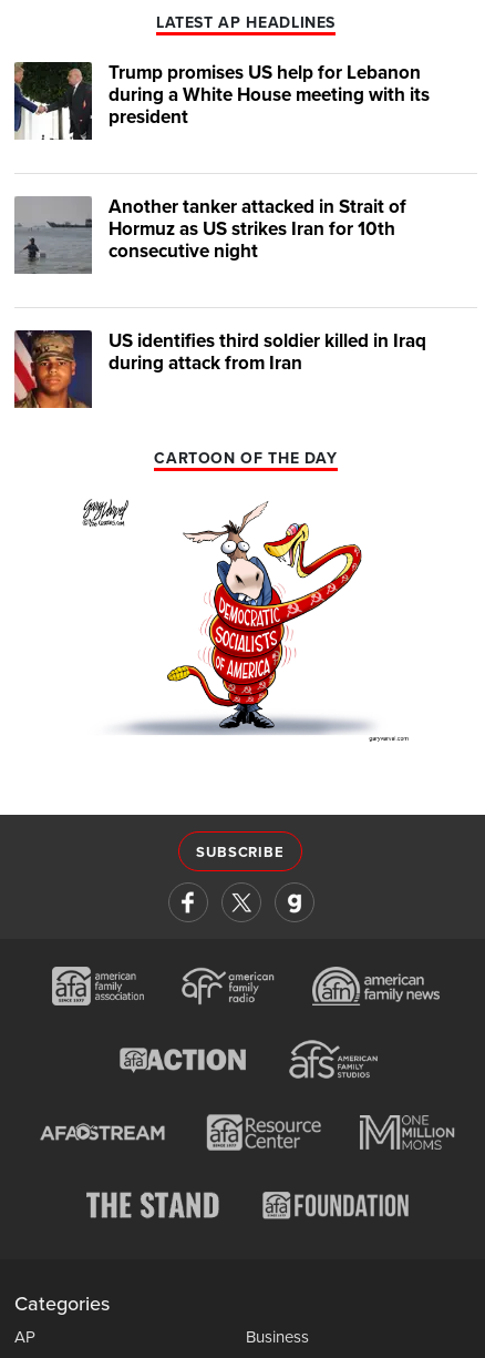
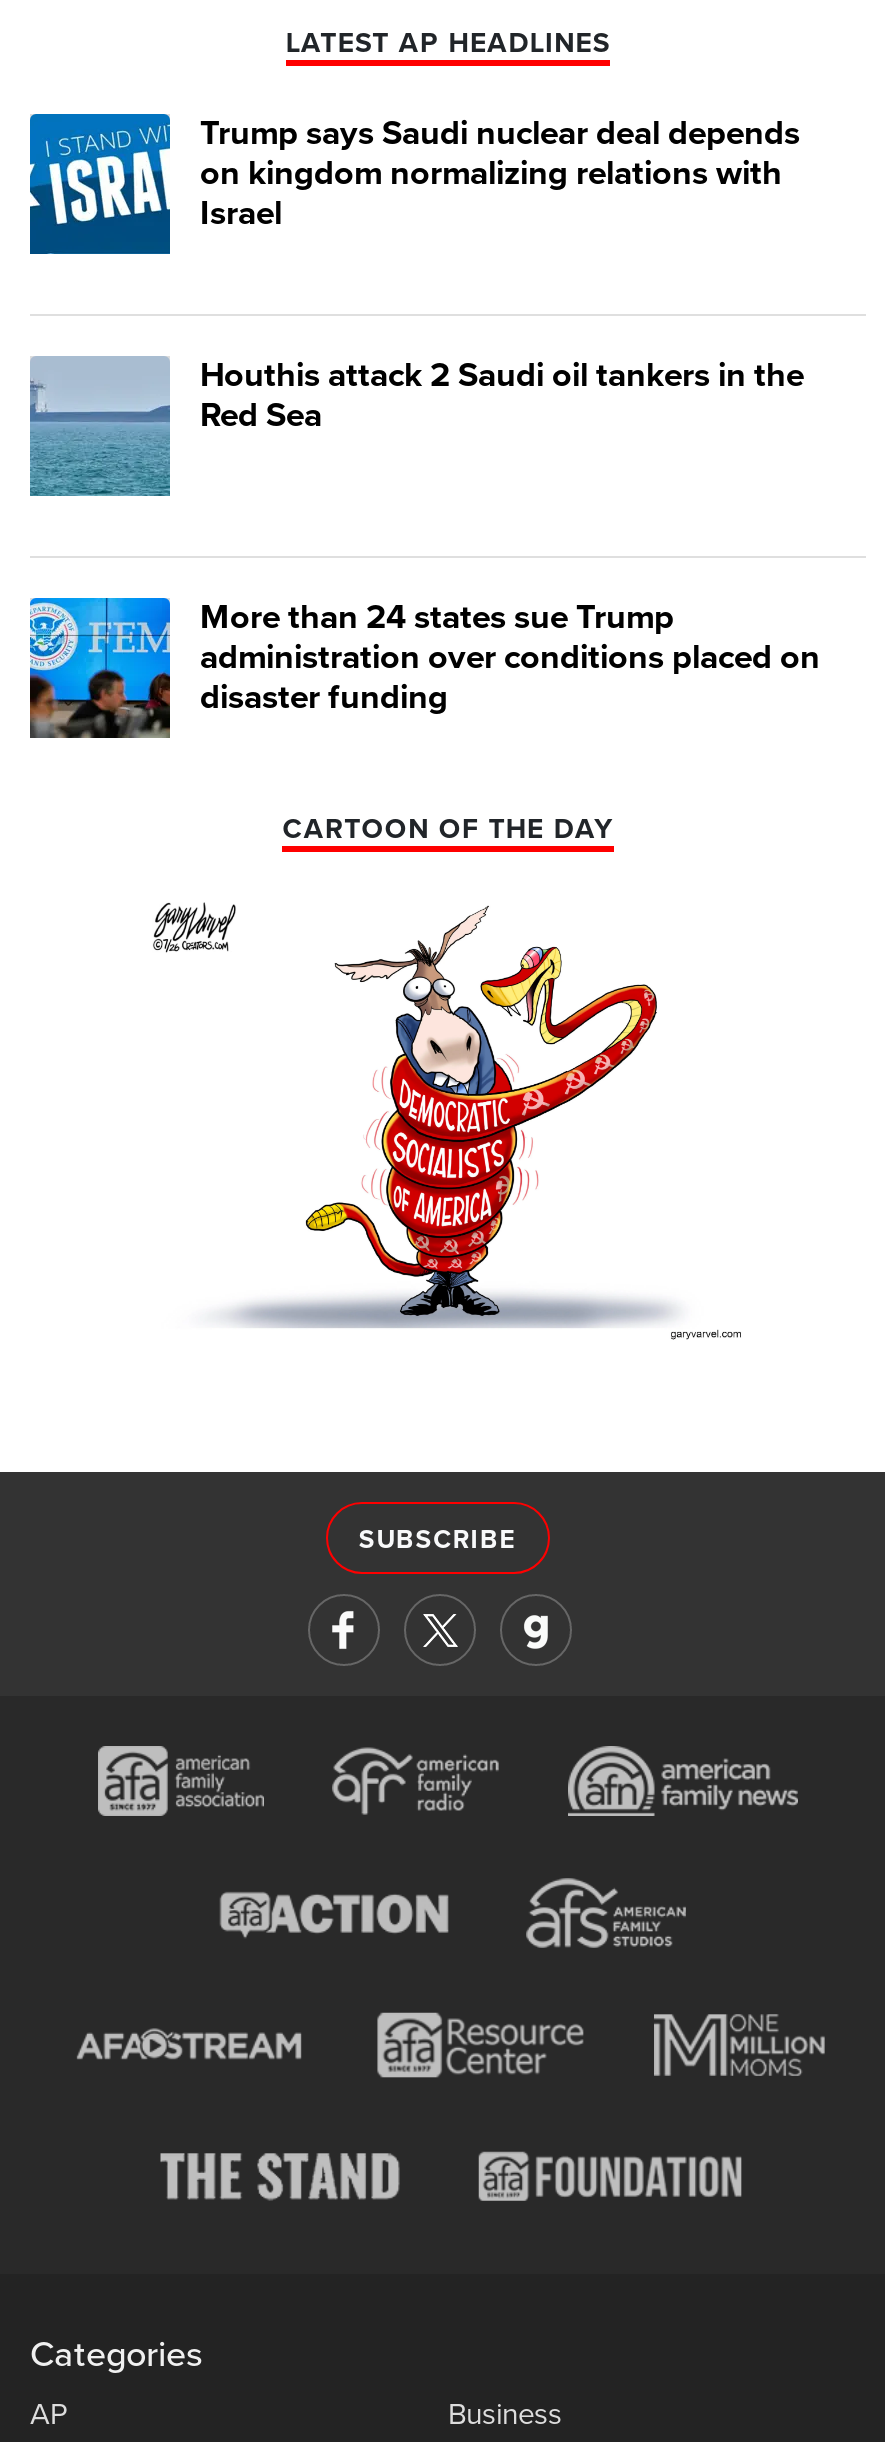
[13,61,430,141] [image] | Trump promises US help for Lebanon | during a White House meeting with its | president -> [28,112,800,256] [image] | Trump says Saudi nuclear deal depends | on kingdom normalizing relations with | Israel
[14,195,406,274] [image] | Another tanker attacked in Strait of | Hormuz as US strikes Iran for 10th | consecutive night -> [30,354,804,496] [image] | Houthis attack 2 Saudi oil tankers in the | Red Sea
[13,329,426,409] [image] | US identifies third soldier killed in Iraq | during attack from Iran -> [28,596,820,740] [image] | More than 24 states sue Trump | administration over conditions placed on | disaster funding

